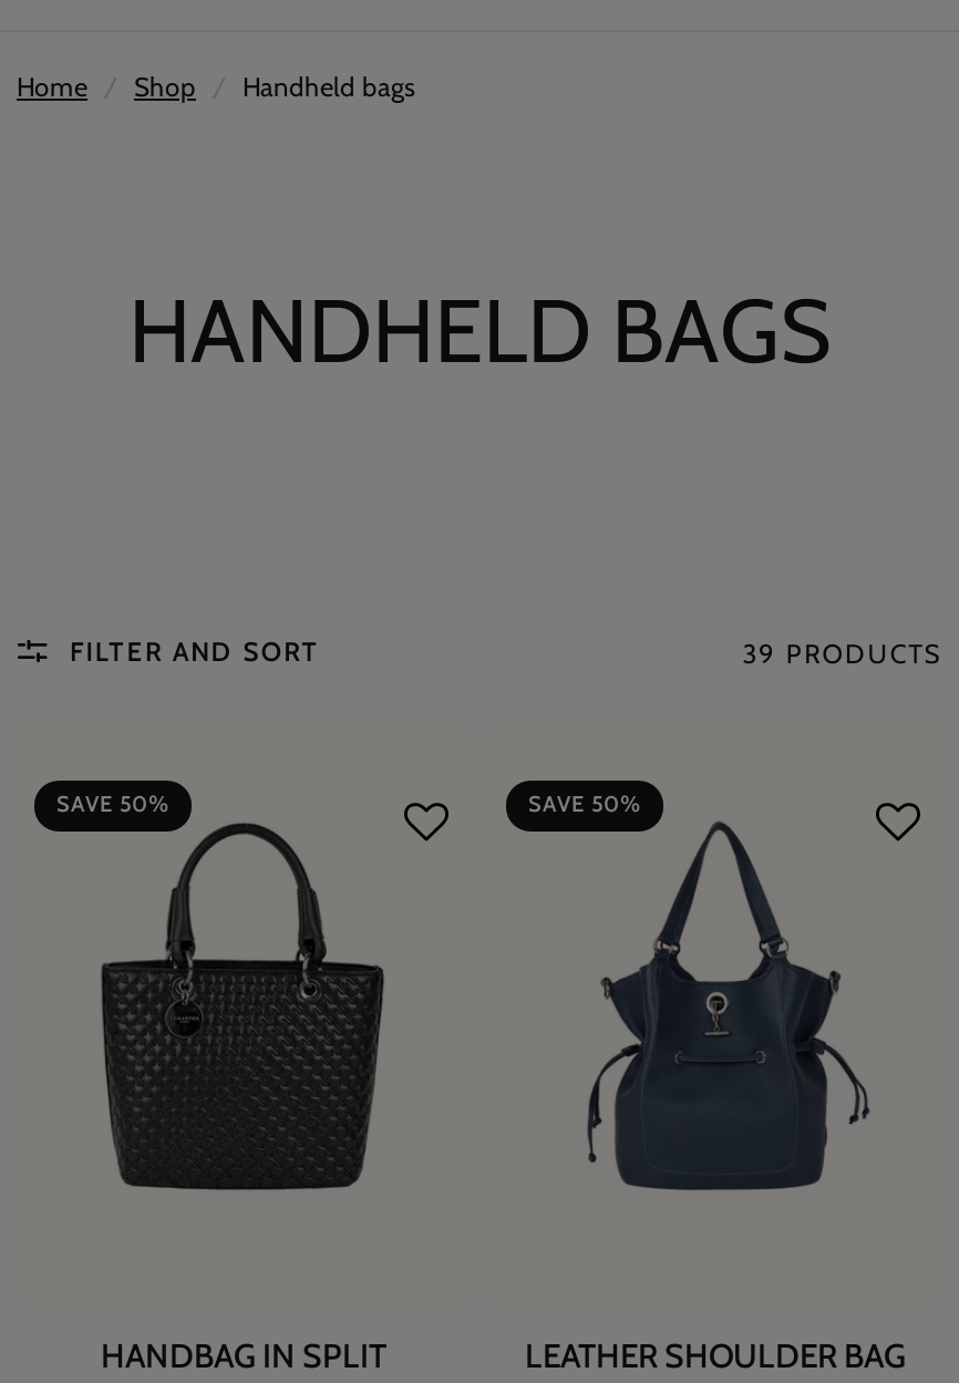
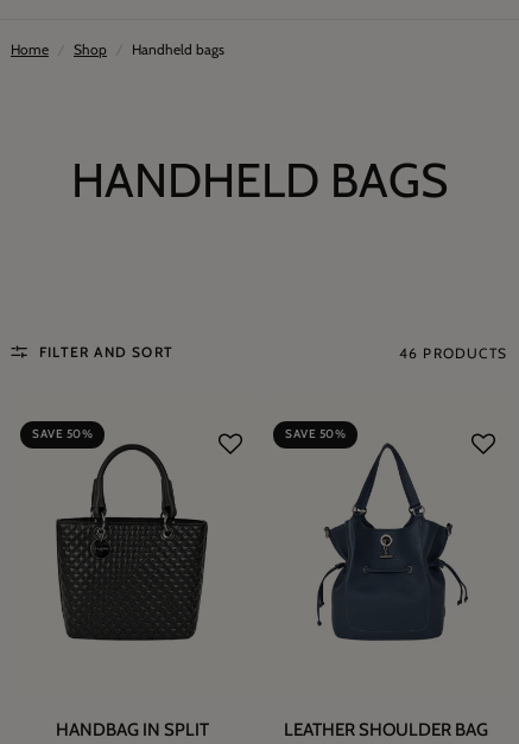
[743,637,942,670] 39 PRODUCTS -> [399,344,507,362] 46 PRODUCTS

